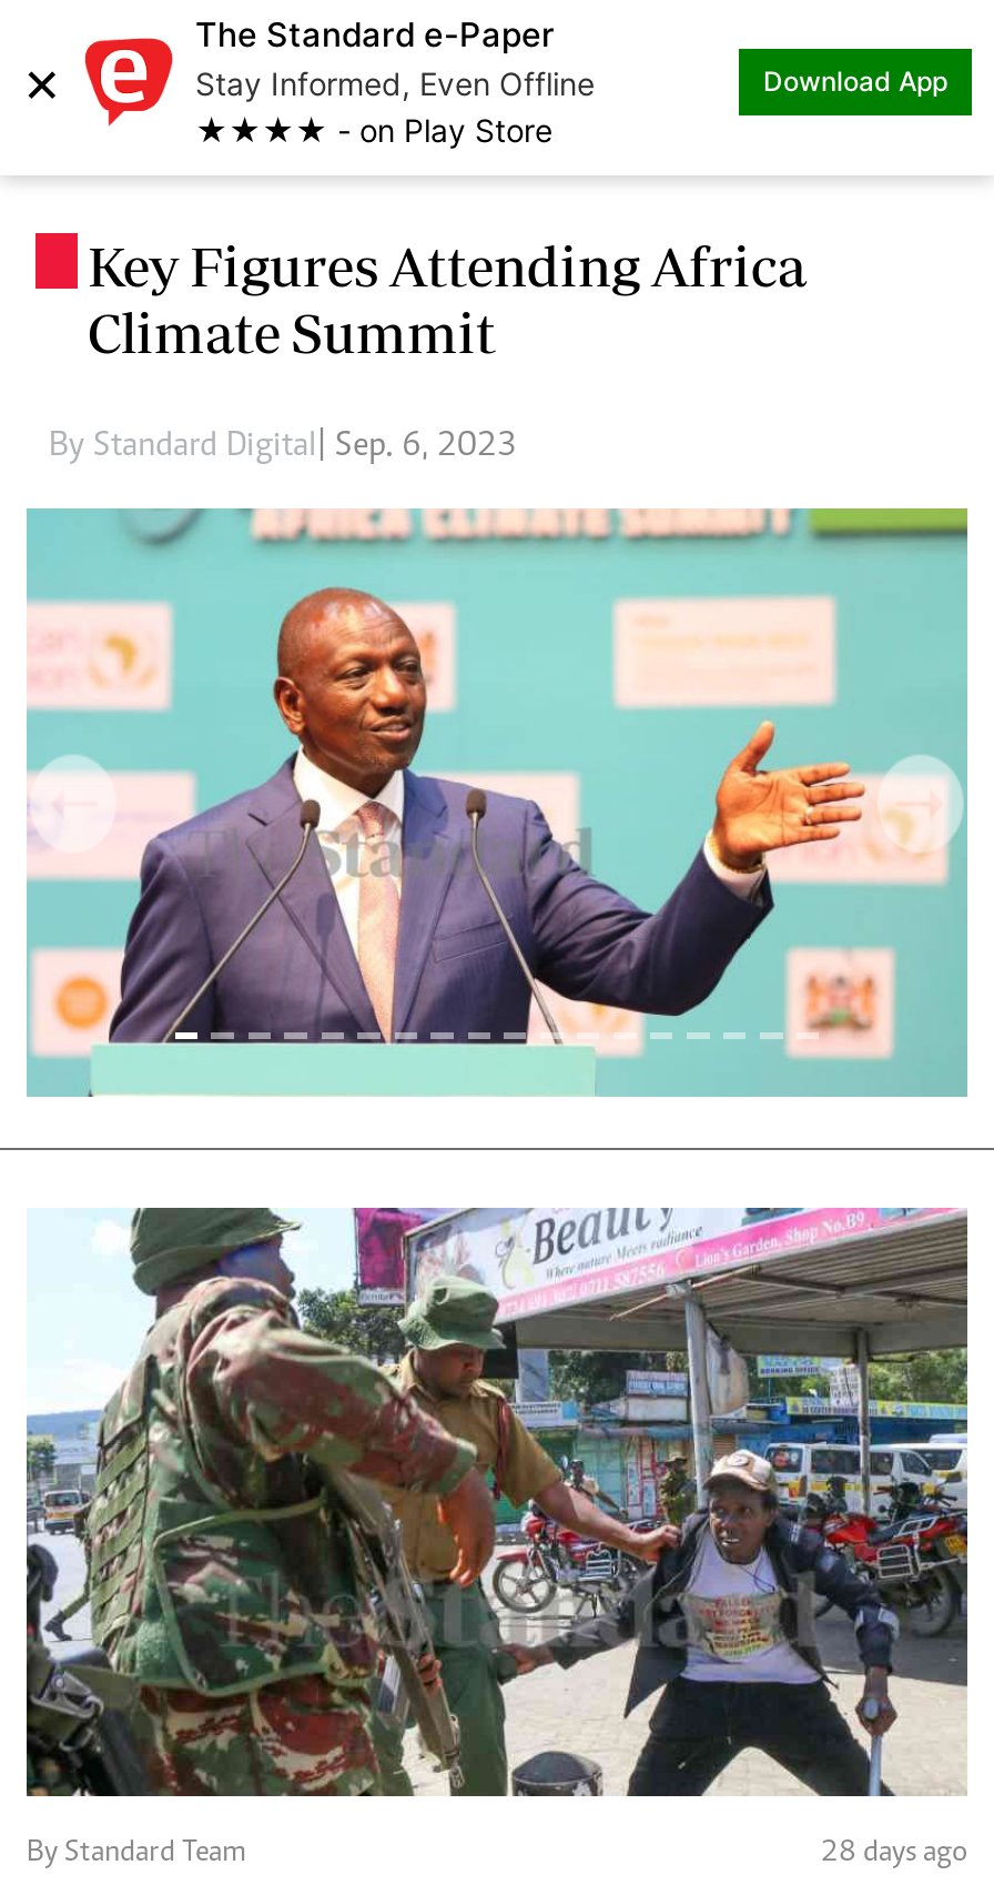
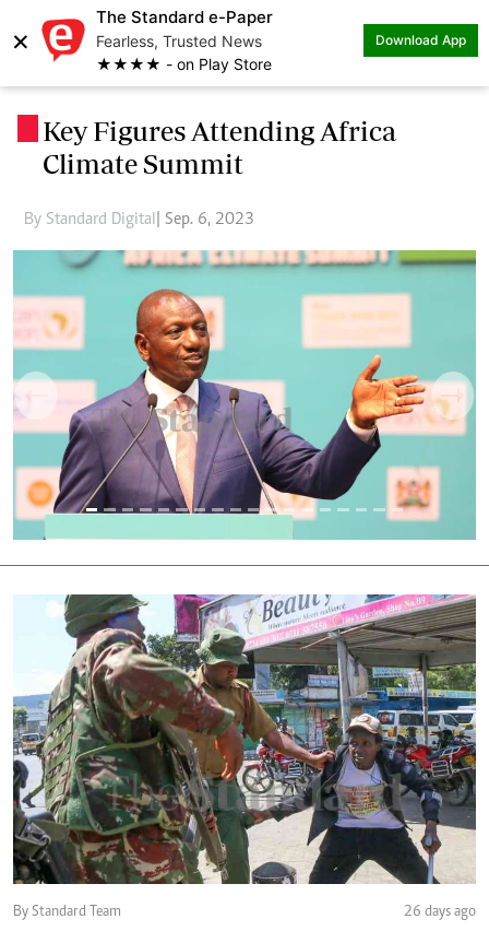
[195,64,595,102] Stay Informed, Even Offline -> [96,32,262,50] Fearless, Trusted News
[821,1838,967,1869] 28 days ago -> [404,905,476,920] 26 days ago

